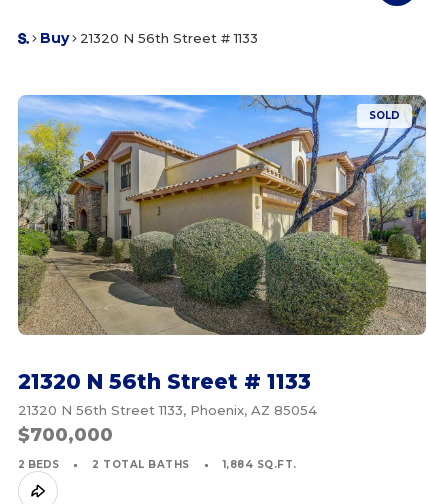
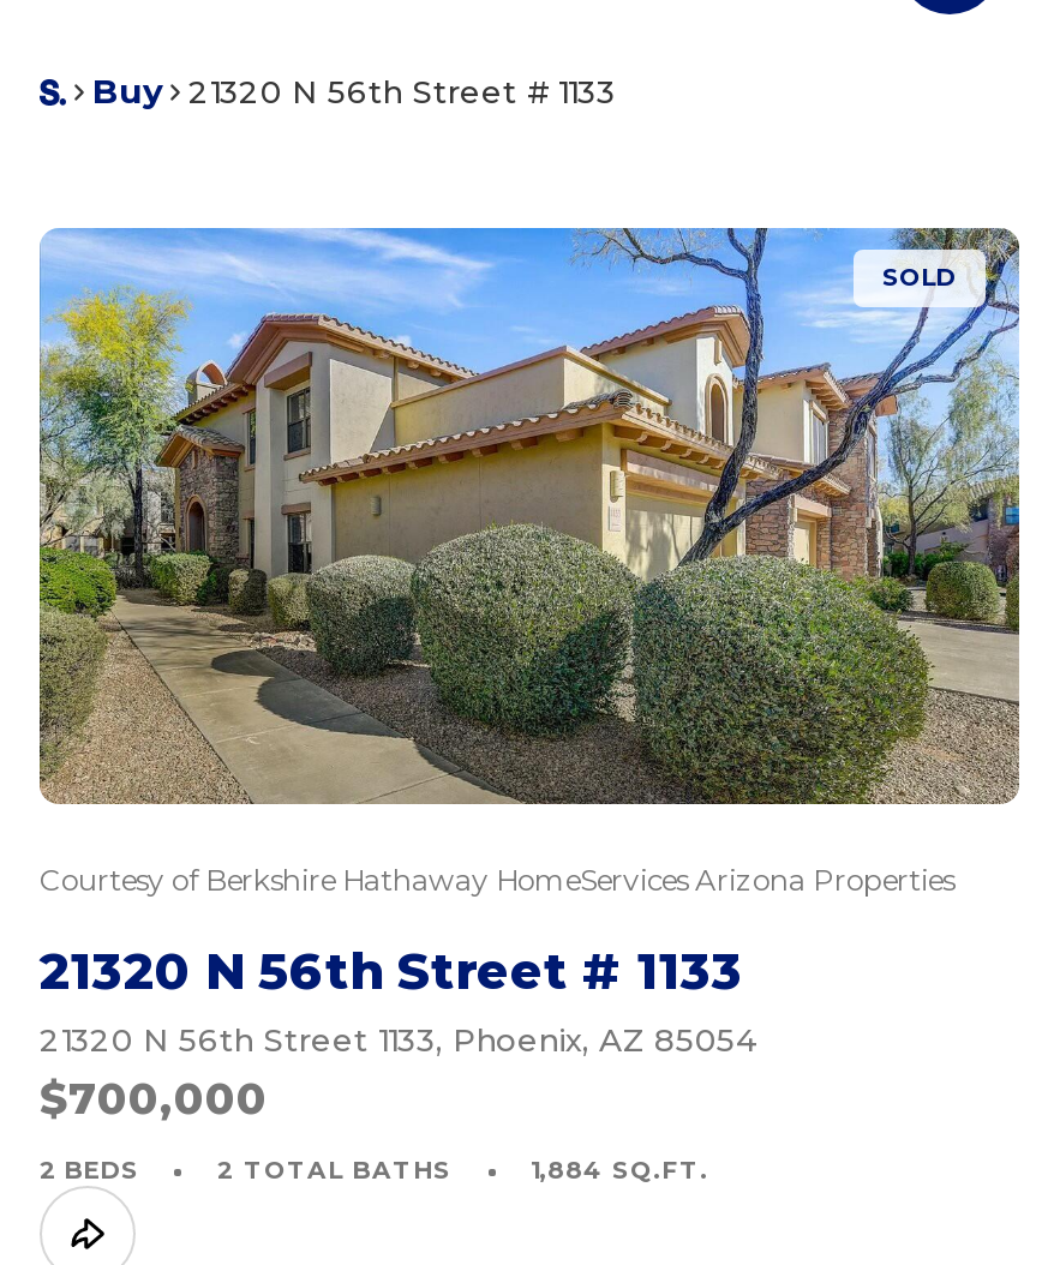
none -> [40,862,954,898] Courtesy of Berkshire Hathaway HomeServices Arizona Properties

